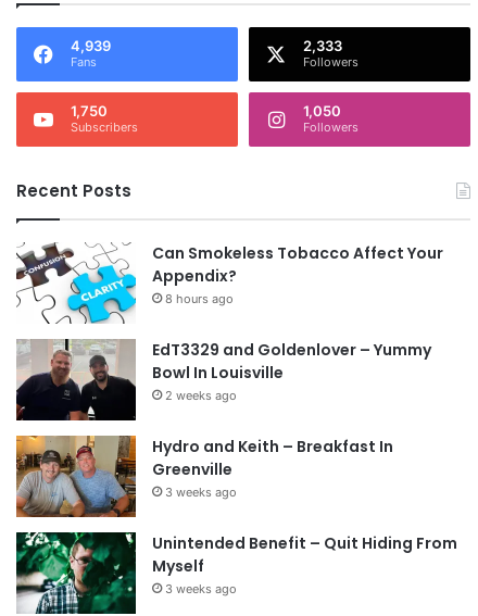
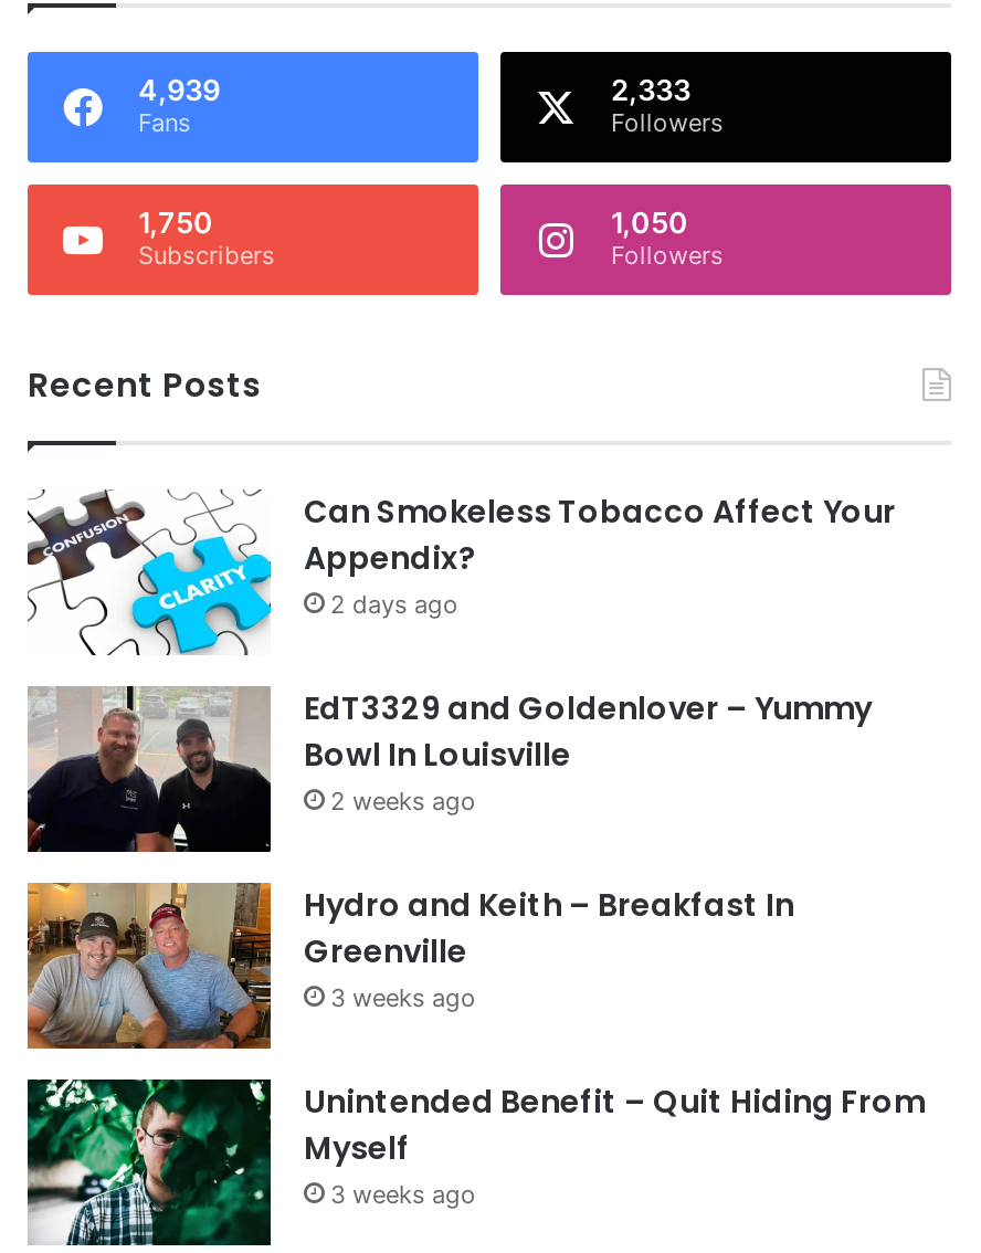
[165,291,234,307] 8 hours ago -> [330,589,458,620] 2 days ago

